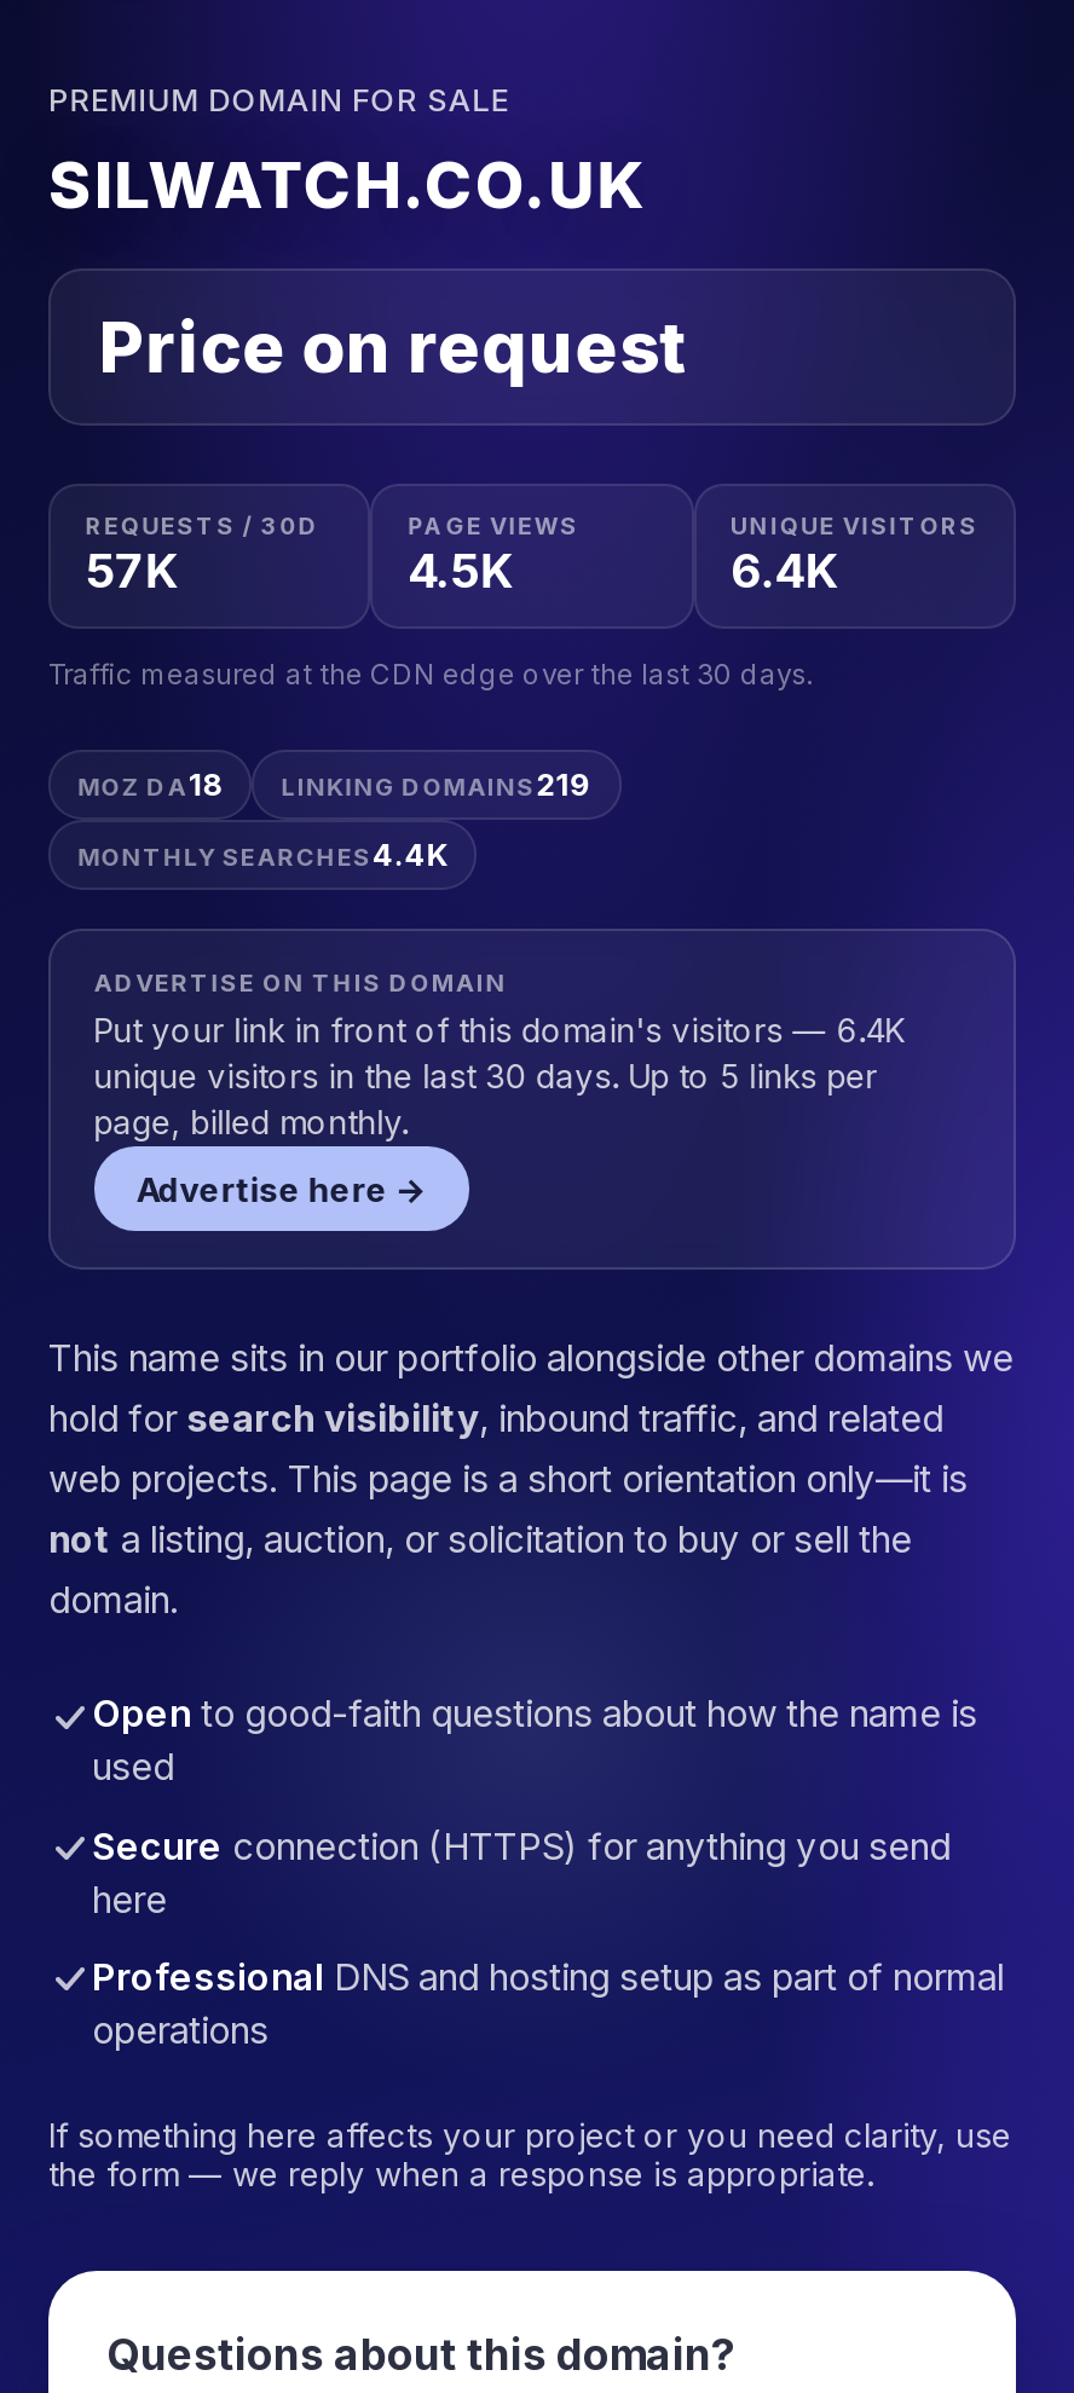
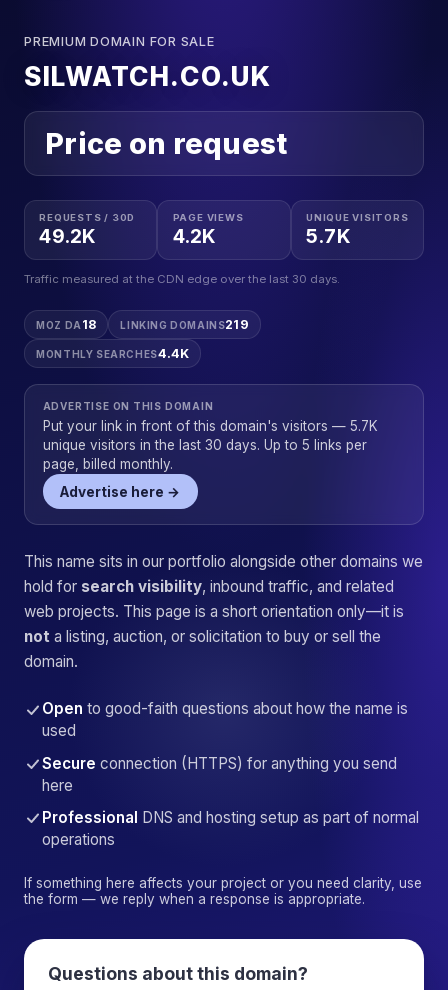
[86,543,179,601] 57K -> [39,224,96,248] 49.2K
[408,543,514,601] 4.5K -> [173,224,216,248] 4.2K
[731,543,839,601] 6.4K -> [306,224,351,248] 5.7K
[93,1011,906,1049] Put your link in front of this domain's visitors — 6.4K -> [43,418,378,434] Put your link in front of this domain's visitors — 5.7K

